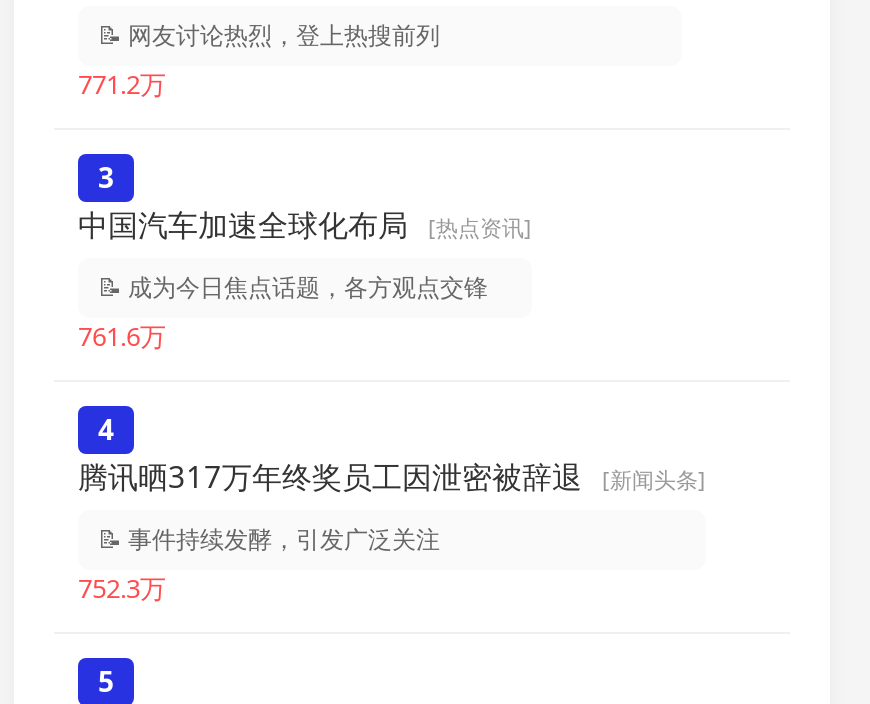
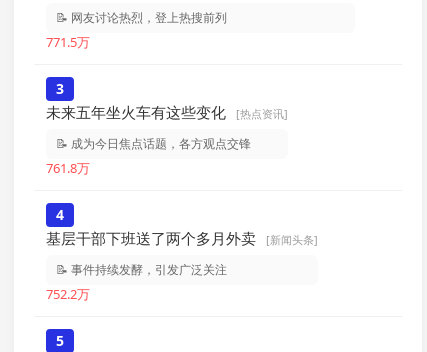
[78,66,166,102] 771.2万 -> [46,33,90,51] 771.5万
[78,204,532,244] 中国汽车加速全球化布局 [热点资讯] -> [46,102,288,122] 未来五年坐火车有这些变化 [热点资讯]
[78,318,166,354] 761.6万 -> [46,159,90,177] 761.8万
[78,456,706,496] 腾讯晒317万年终奖员工因泄密被辞退 [新闻头条] -> [46,228,318,248] 基层干部下班送了两个多月外卖 [新闻头条]
[78,570,166,606] 752.3万 -> [46,285,90,303] 752.2万

